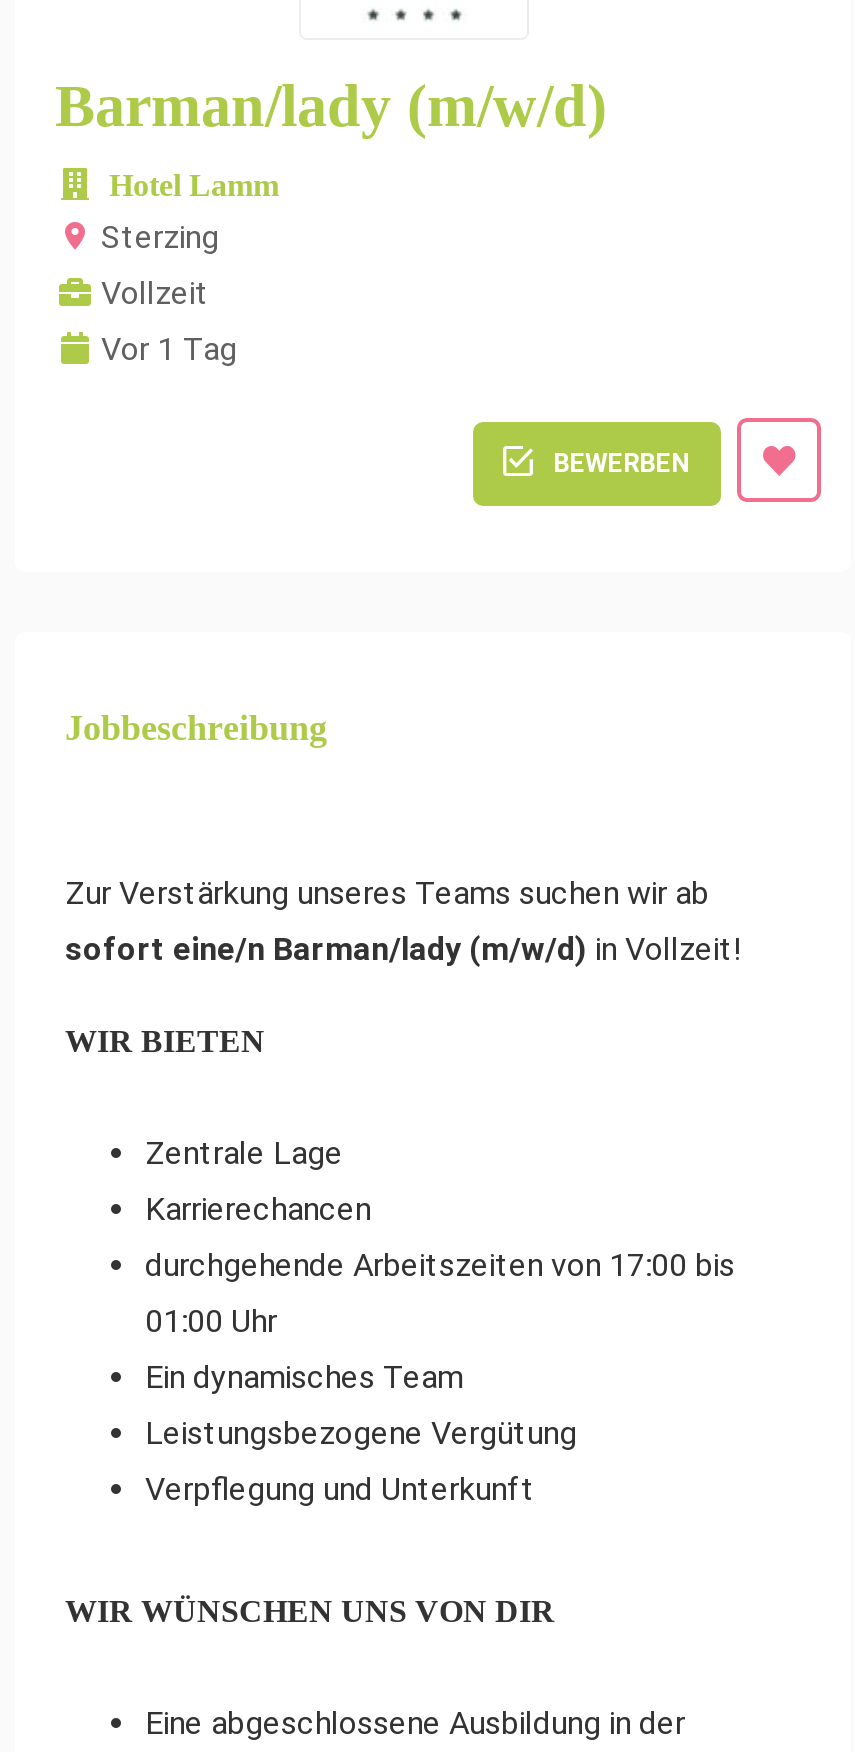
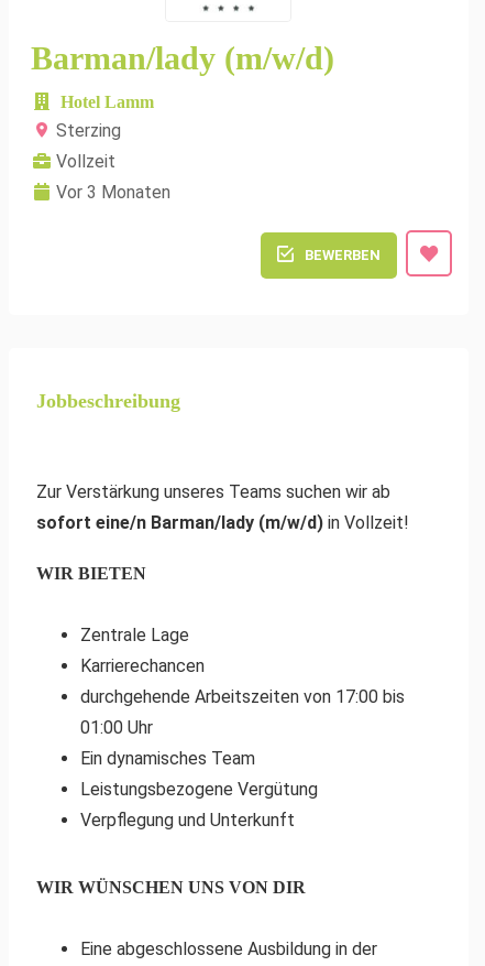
[101,330,237,368] Vor 1 Tag -> [56,182,170,203] Vor 3 Monaten

